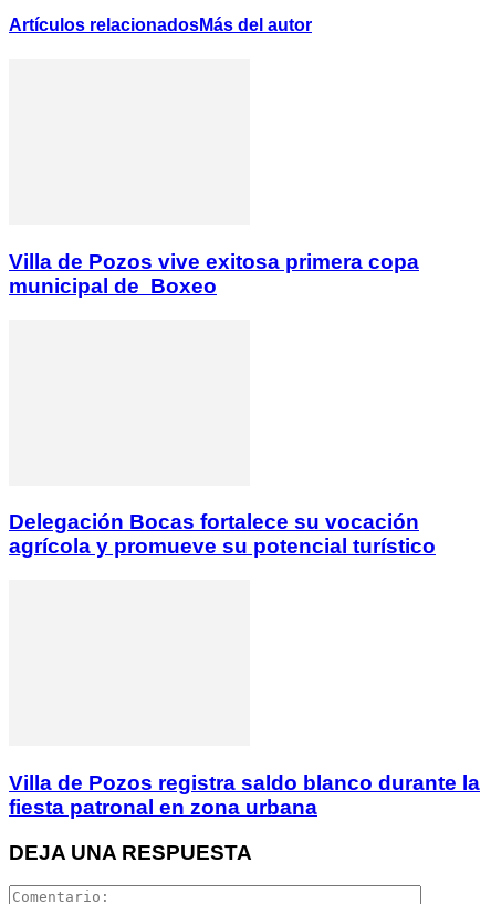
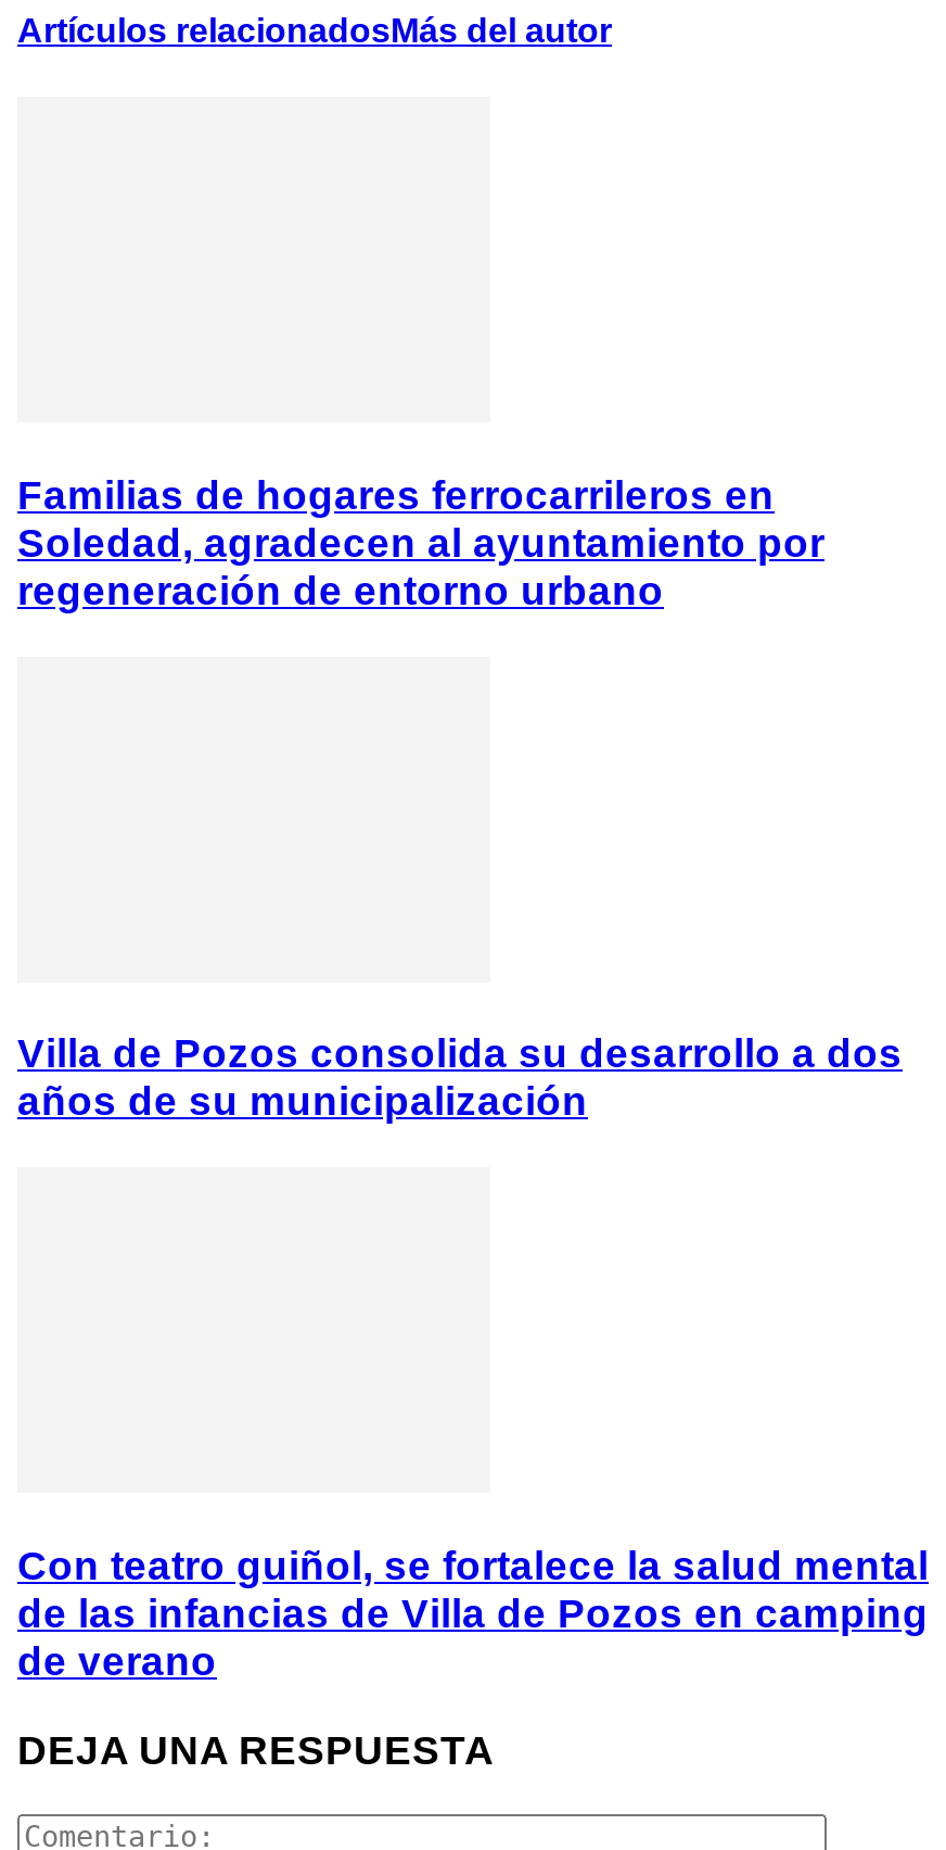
[9,250,419,298] Villa de Pozos vive exitosa primera copa | municipal de Boxeo -> [17,472,824,613] Familias de hogares ferrocarrileros en | Soledad, agradecen al ayuntamiento por | regeneración de entorno urbano
[9,511,436,558] Delegación Bocas fortalece su vocación | agrícola y promueve su potencial turístico -> [17,1031,903,1125] Villa de Pozos consolida su desarrollo a dos | años de su municipalización
[9,771,480,819] Villa de Pozos registra saldo blanco durante la | fiesta patronal en zona urbana -> [17,1543,929,1684] Con teatro guiñol, se fortalece la salud mental | de las infancias de Villa de Pozos en camping | de verano

